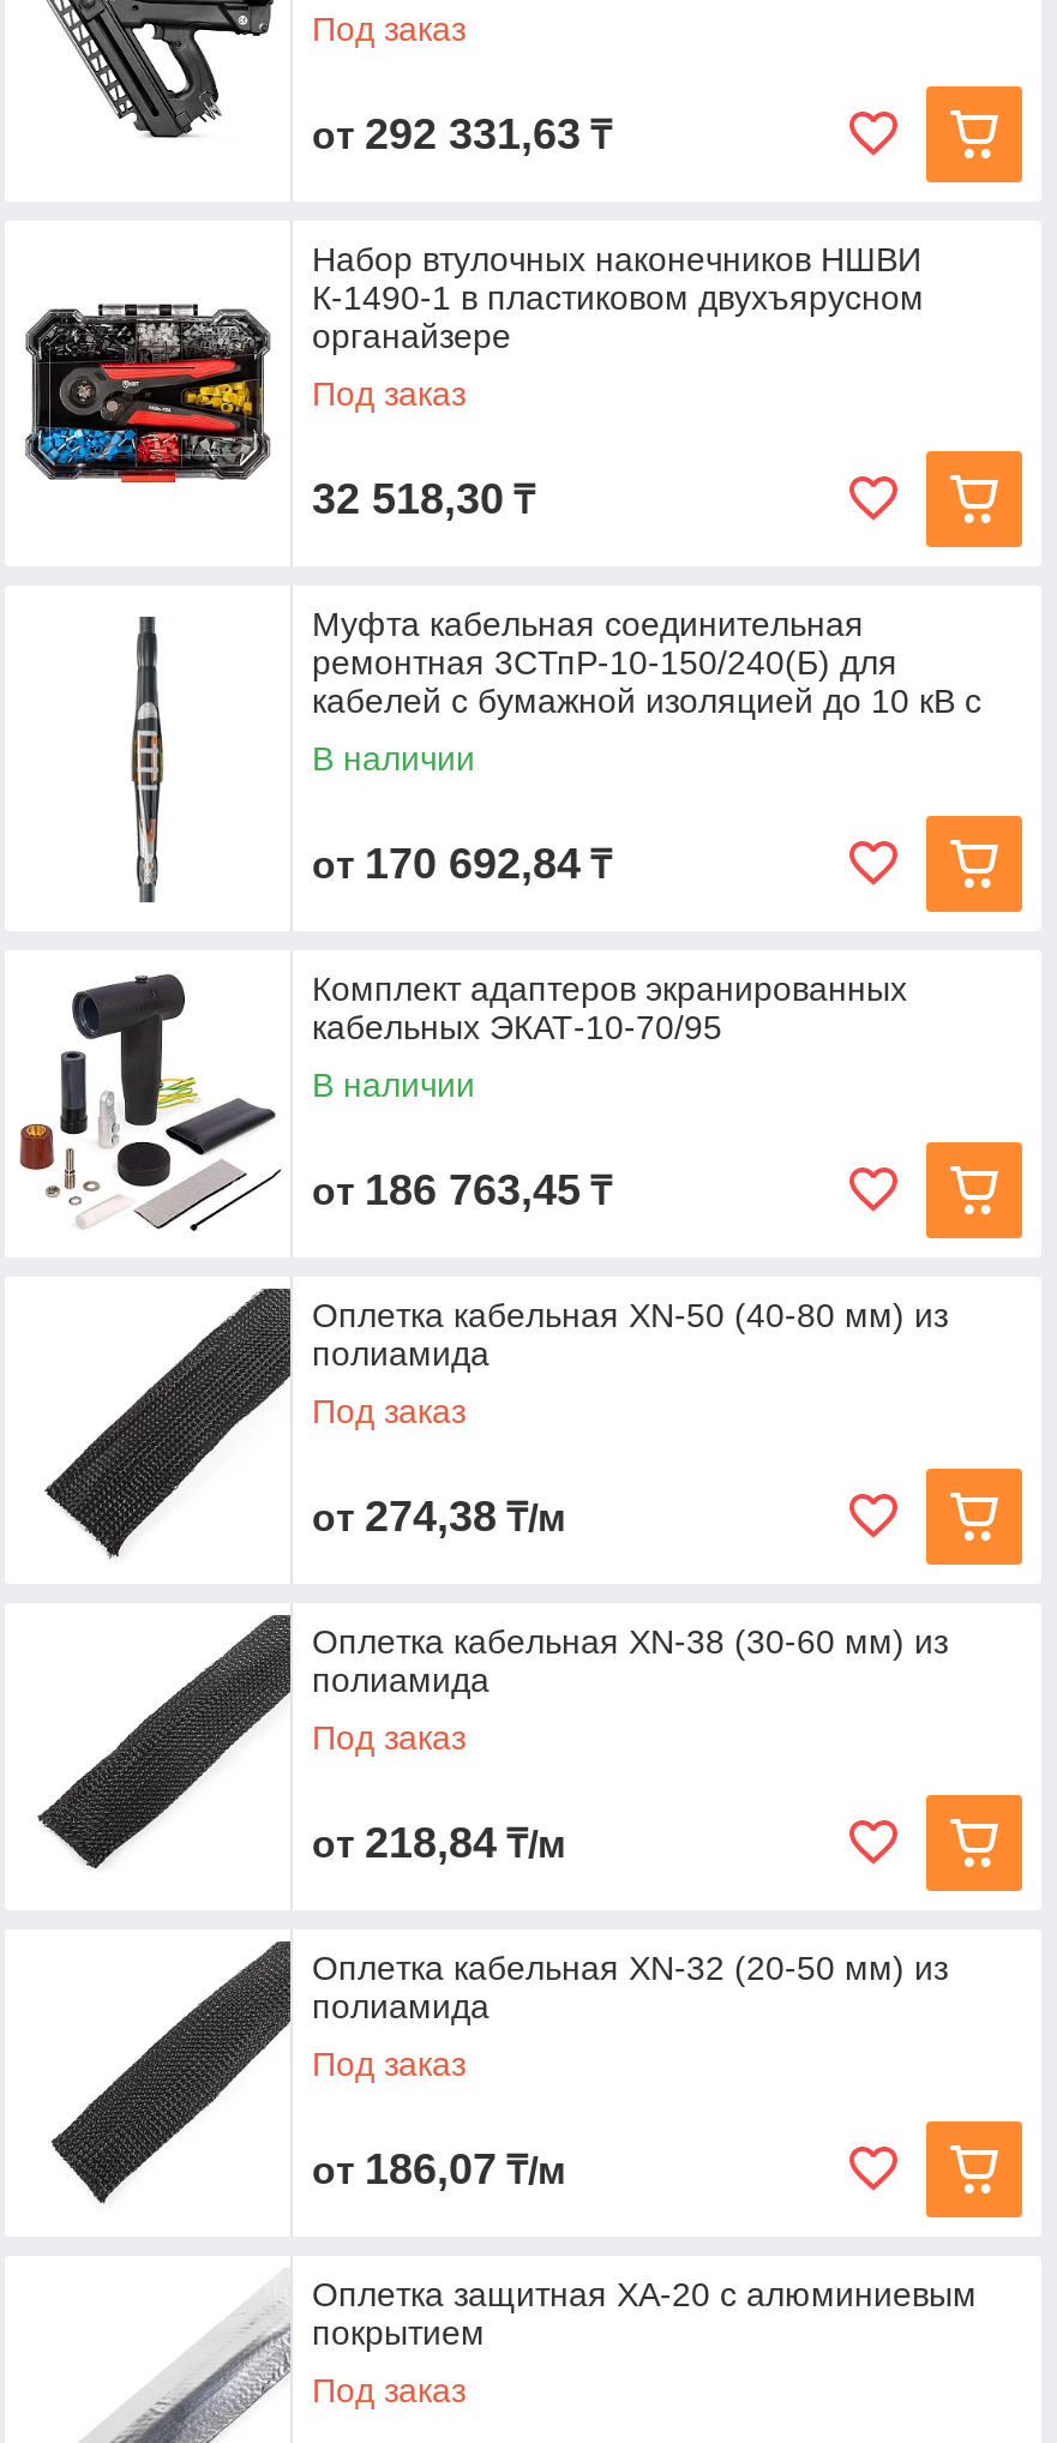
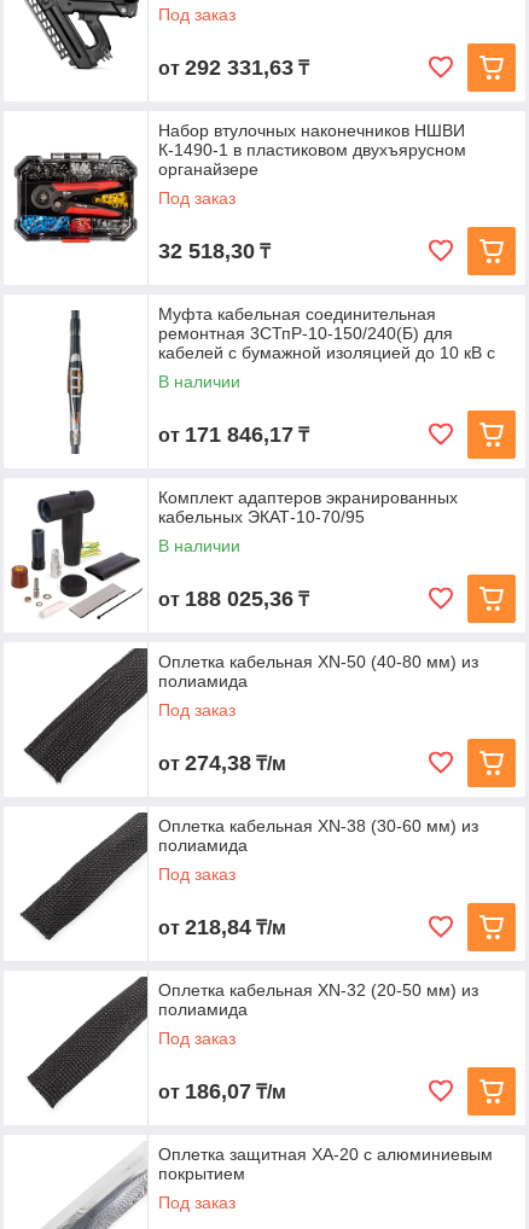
[312,840,612,888] от 170 692,84 ₸ -> [158,423,309,447] от 171 846,17 ₸
[312,1166,612,1214] от 186 763,45 ₸ -> [158,587,309,611] от 188 025,36 ₸

